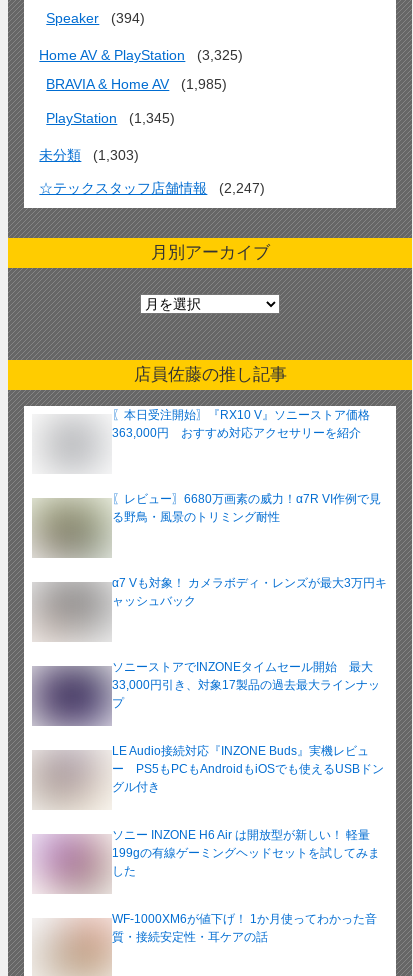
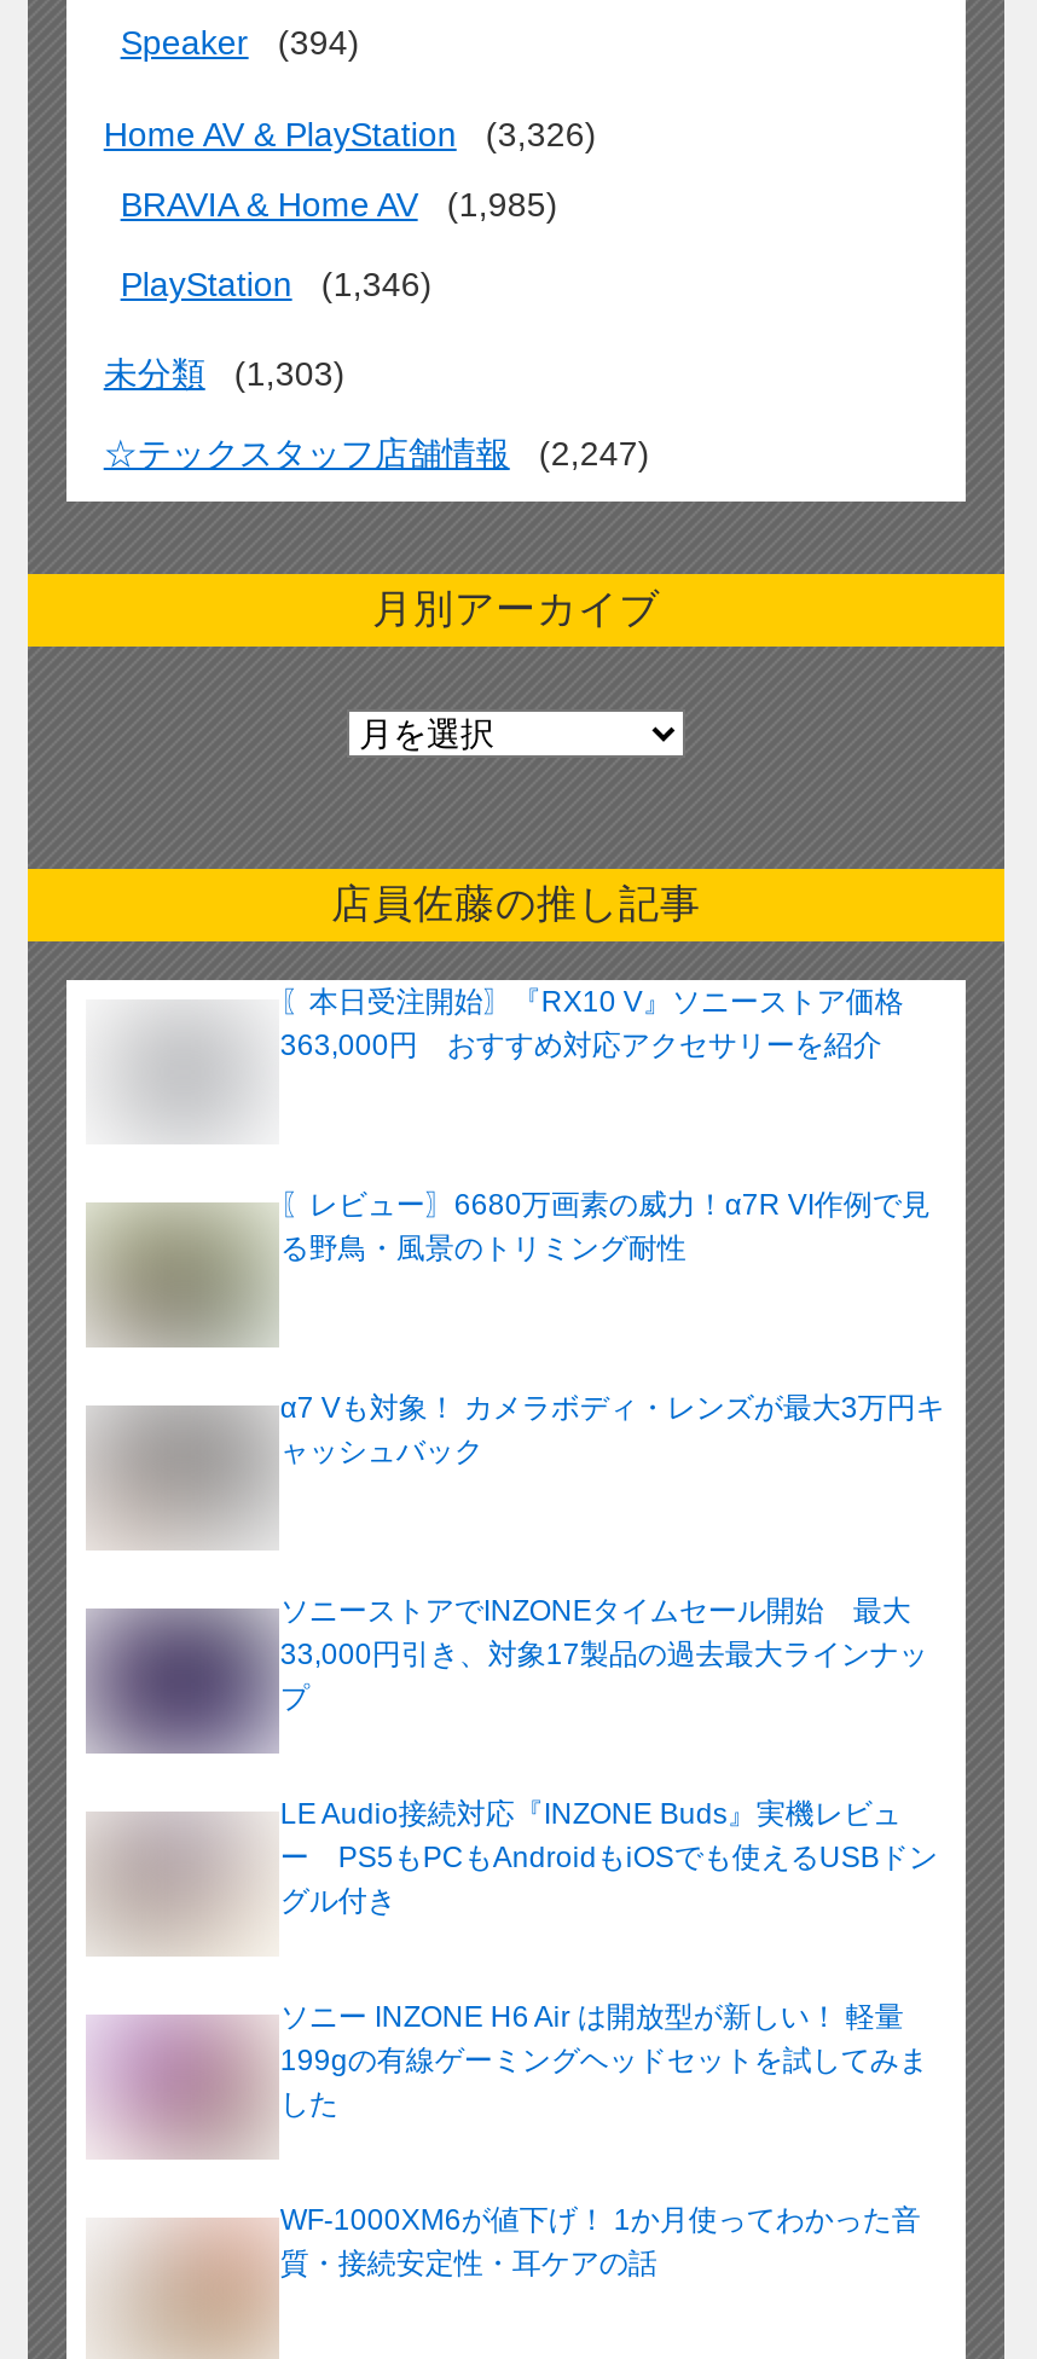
[39,47,243,63] Home AV & PlayStation (3,325) -> [104,114,597,153] Home AV & PlayStation (3,326)
[46,109,175,125] PlayStation (1,345) -> [120,265,432,303] PlayStation (1,346)

